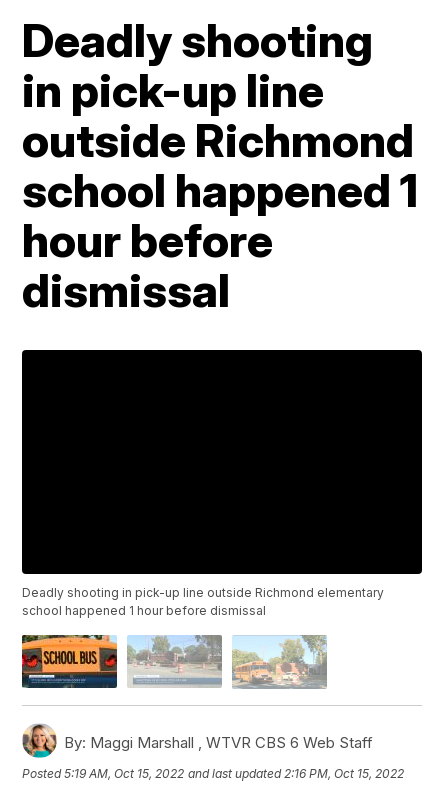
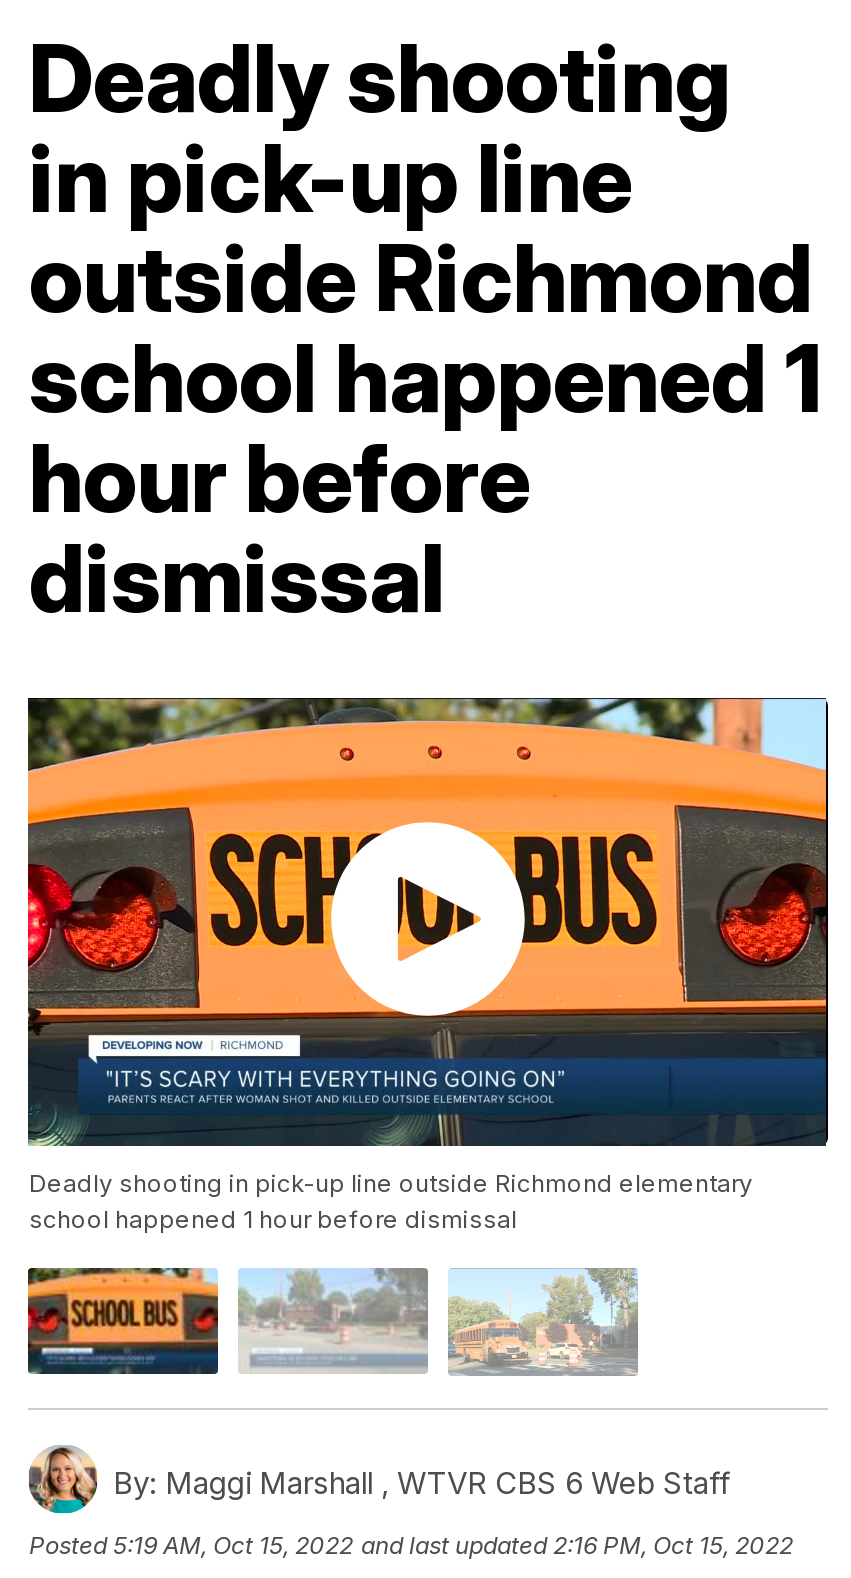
none -> [26,696,828,1148] [image]

